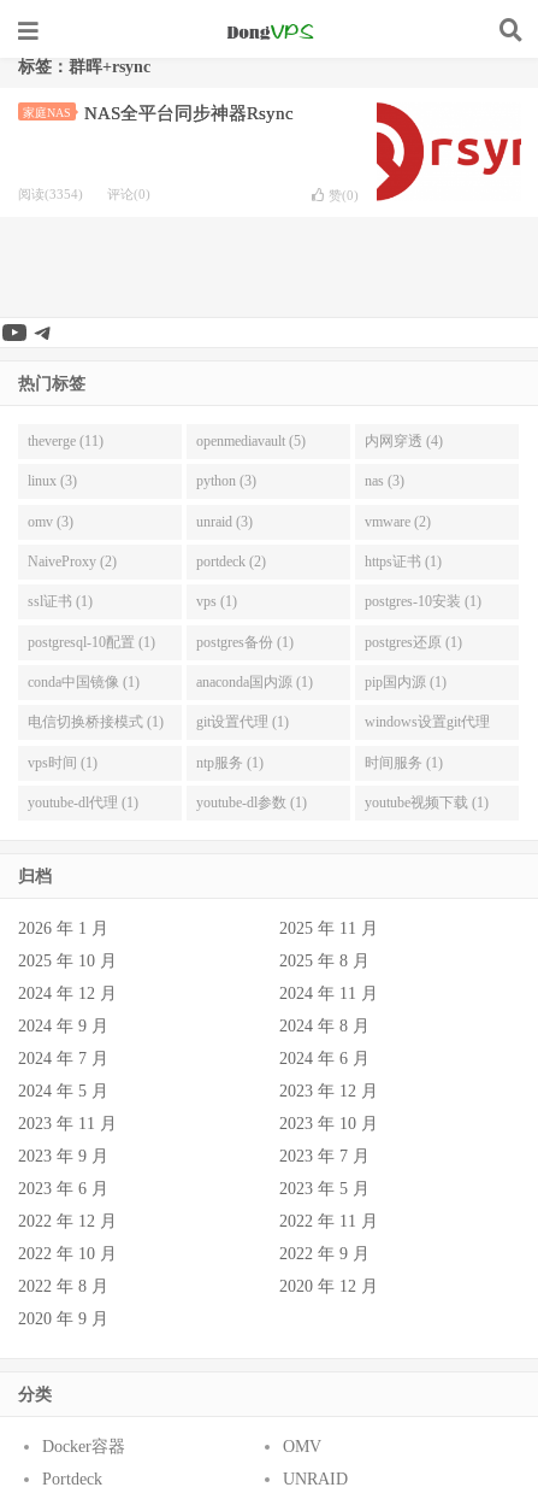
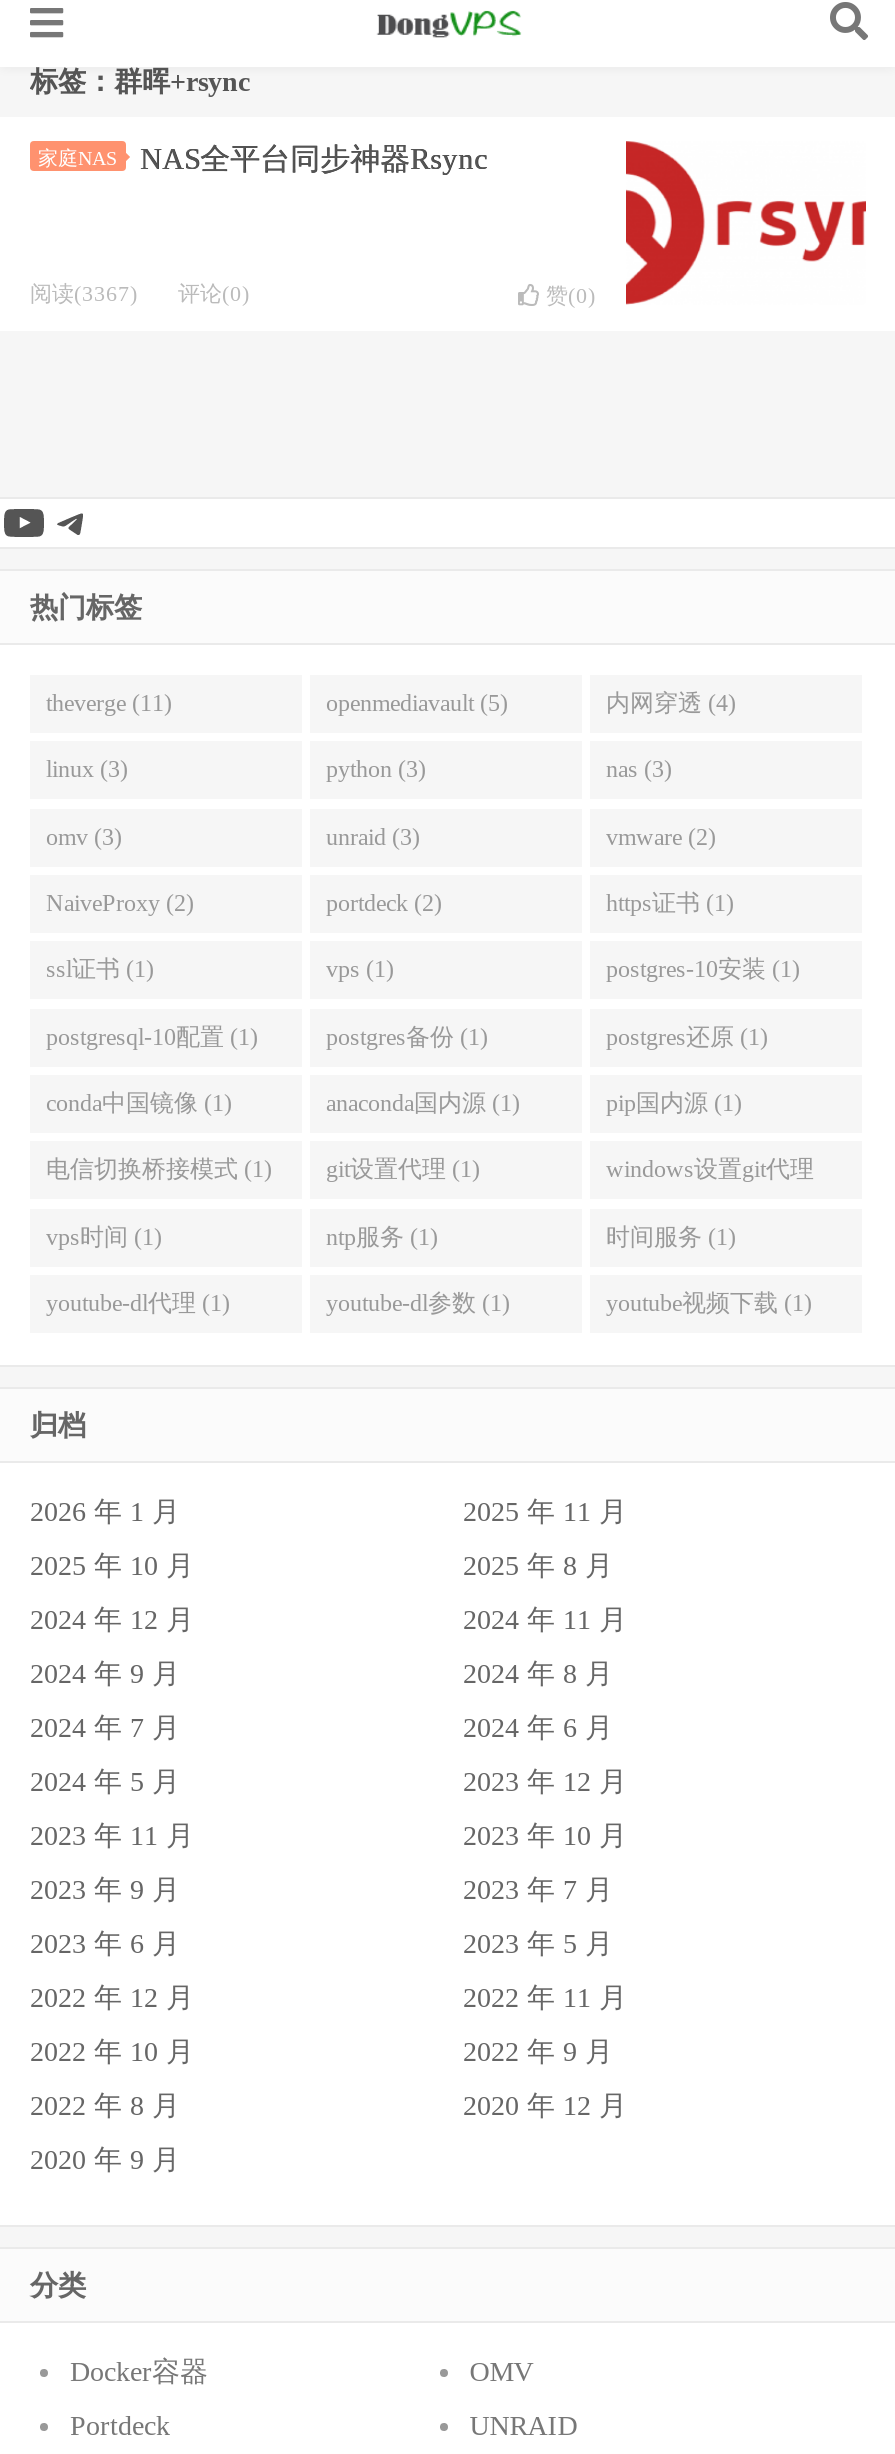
[18,187,150,201] 阅读(3354) 评论(0) -> [30,281,250,305] 阅读(3367) 评论(0)

